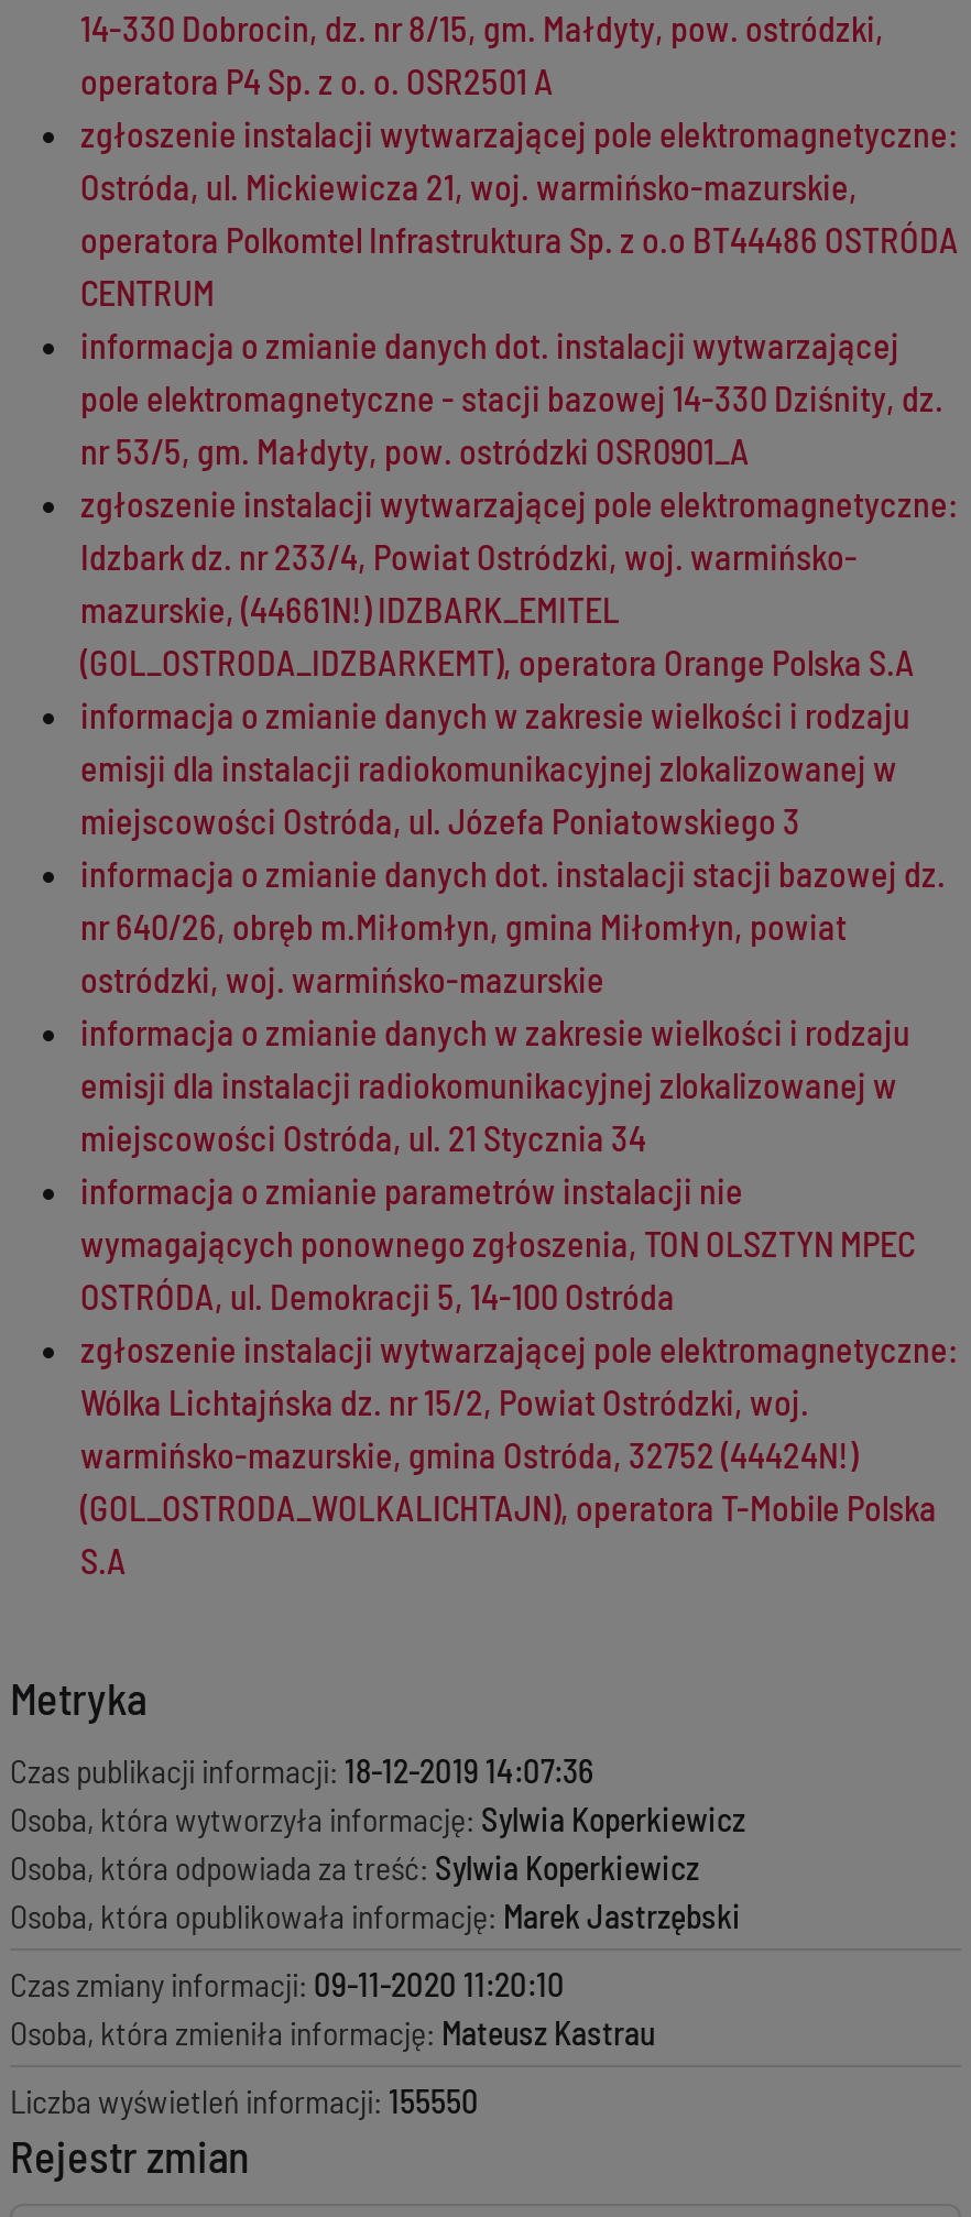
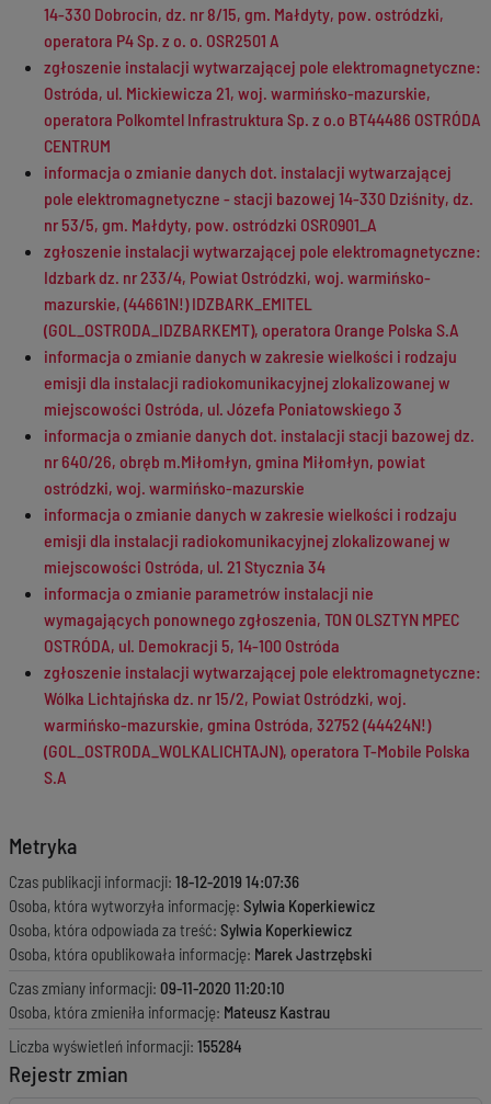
[10,2081,479,2120] Liczba wyświetleń informacji: 155550 -> [9,1036,242,1056] Liczba wyświetleń informacji: 155284

